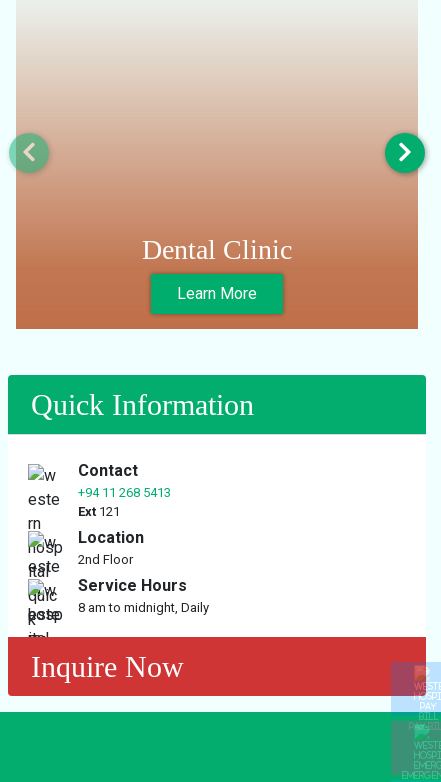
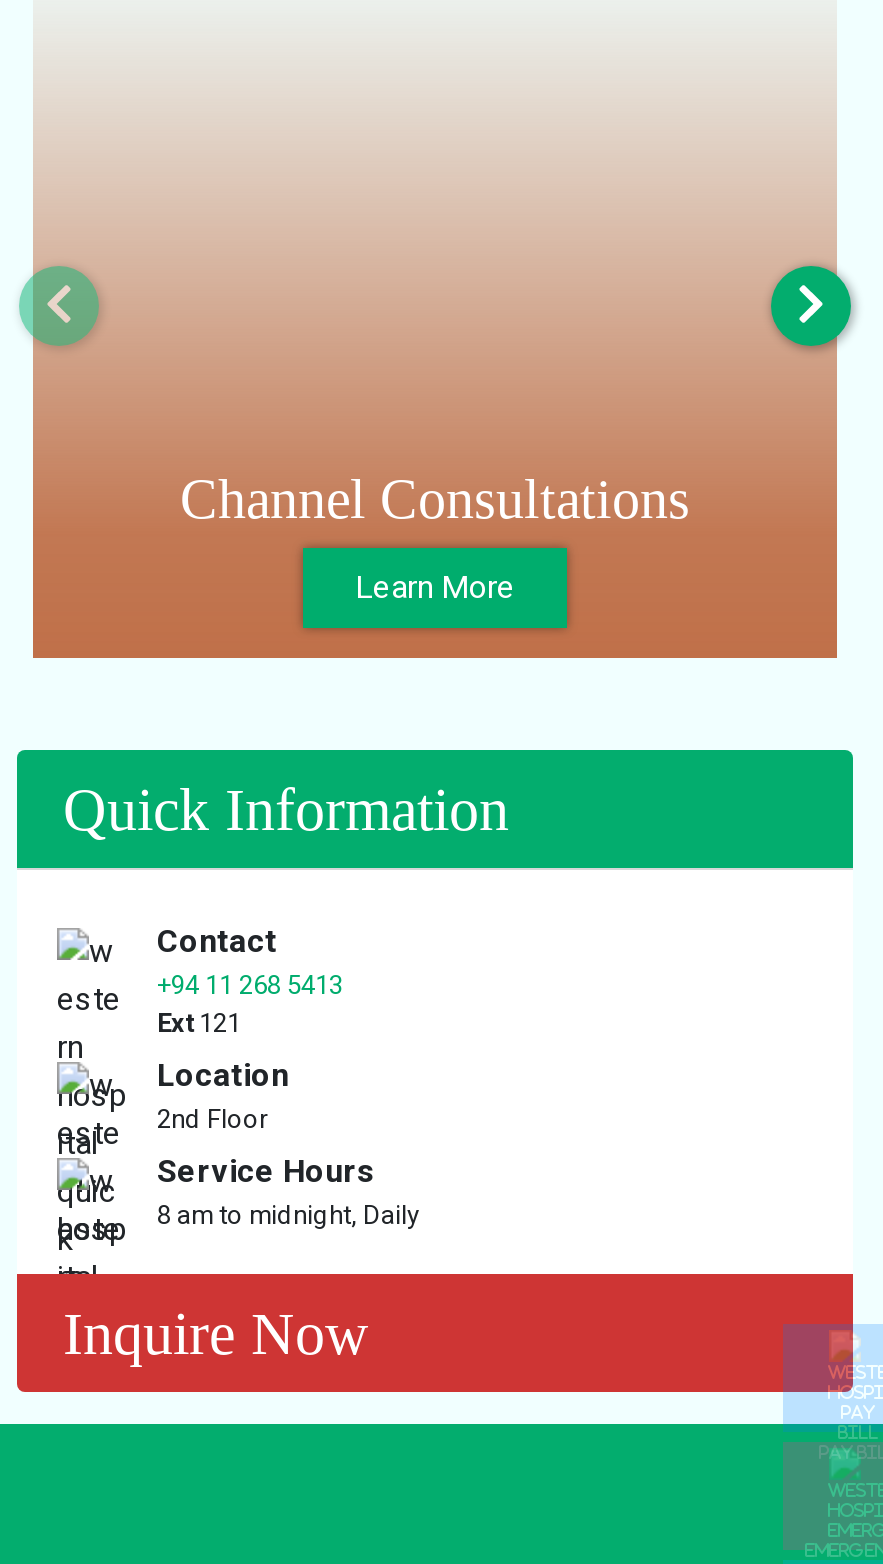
[142,234,292,265] Dental Clinic -> [180,468,690,530] Channel Consultations

